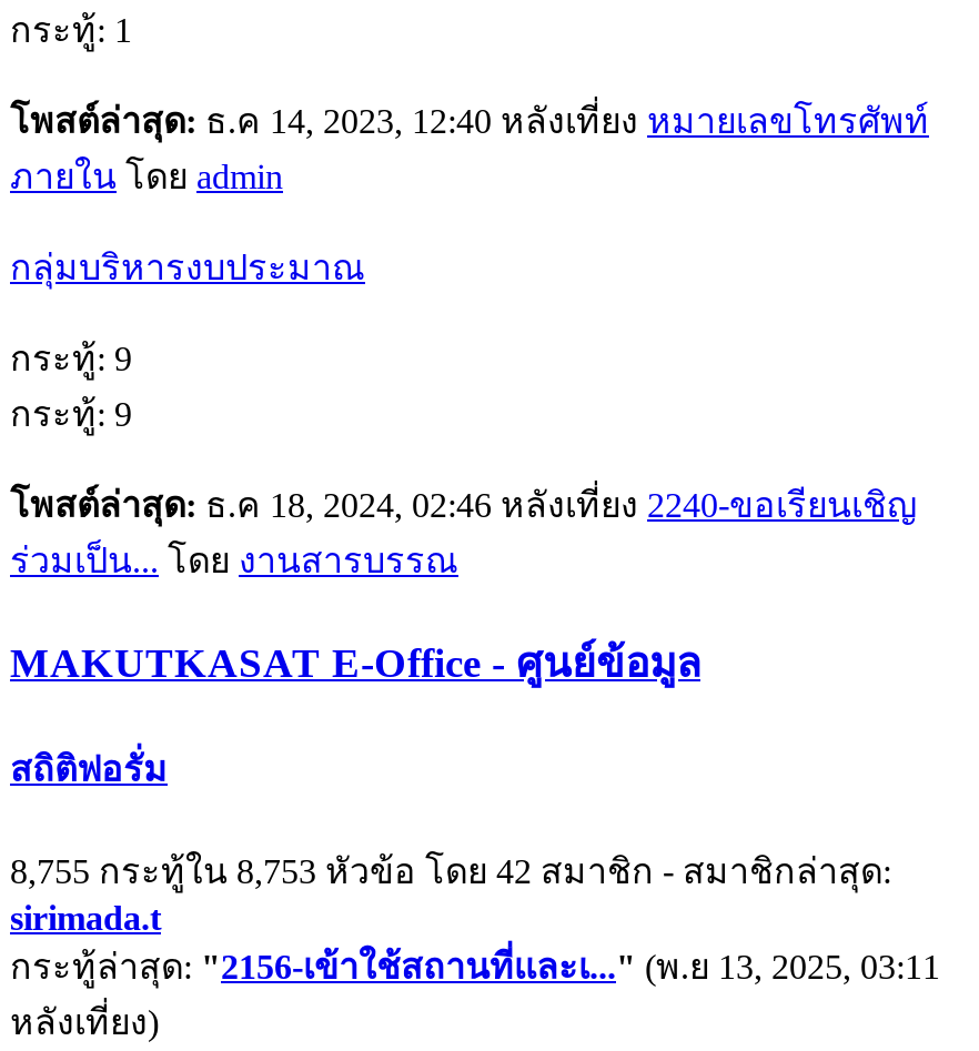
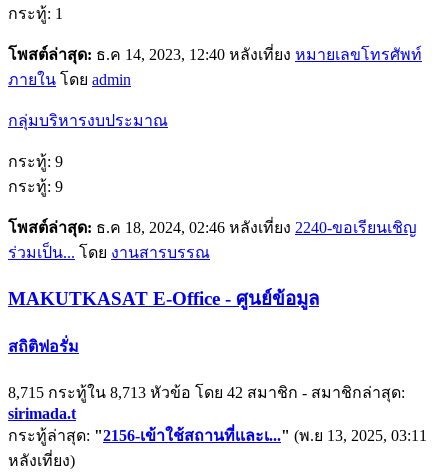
[10,853,891,891] 8,755 กระทู้ใน 8,753 หัวข้อ โดย 42 สมาชิก - สมาชิกล่าสุด: -> [8,384,405,401] 8,715 กระทู้ใน 8,713 หัวข้อ โดย 42 สมาชิก - สมาชิกล่าสุด:

